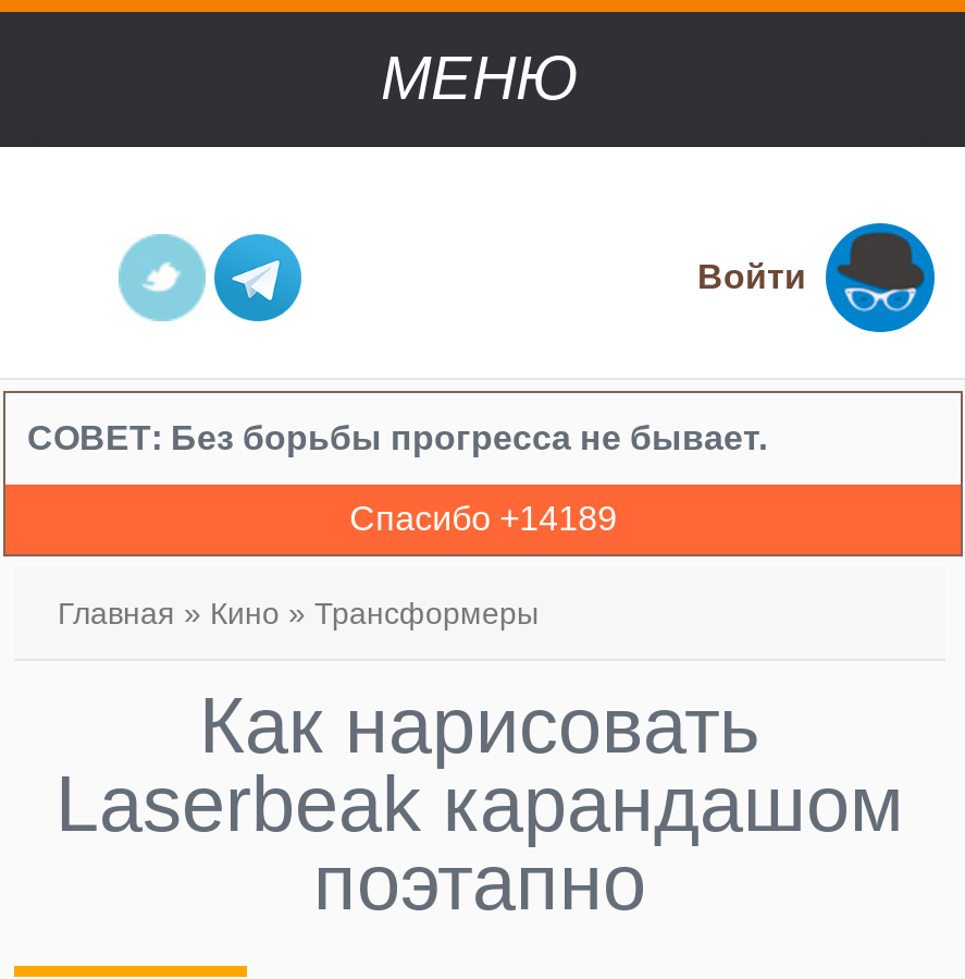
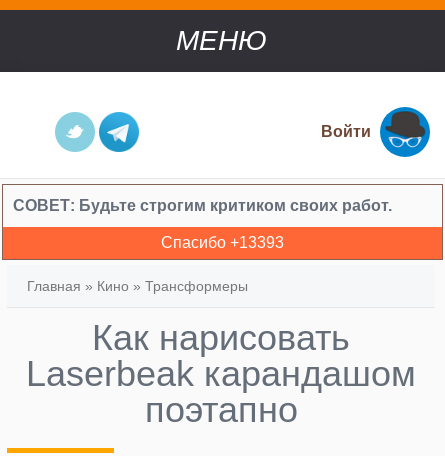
[27,419,767,456] СОВЕТ: Без борьбы прогресса не бывает. -> [13,197,392,214] СОВЕТ: Будьте строгим критиком своих работ.
[349,500,617,537] Спасибо +14189 -> [161,234,284,251] Спасибо +13393

